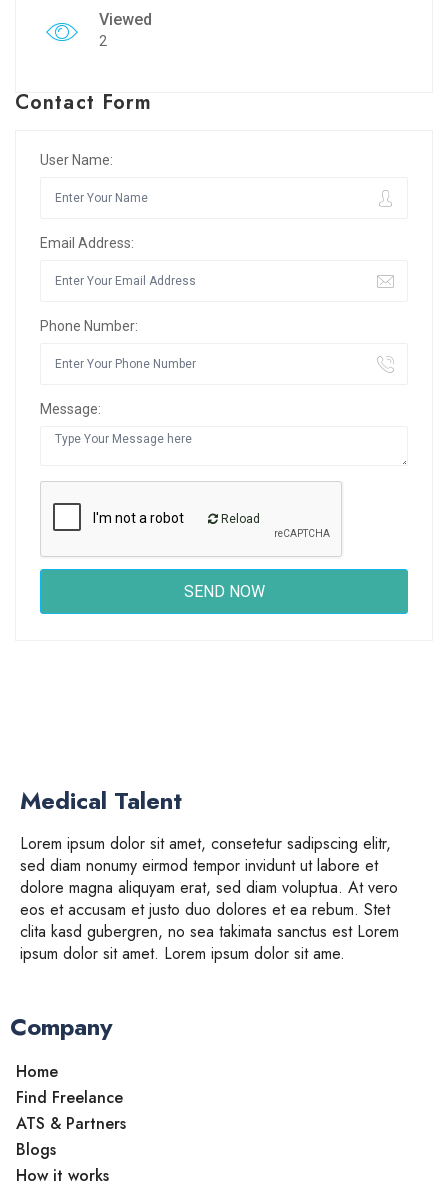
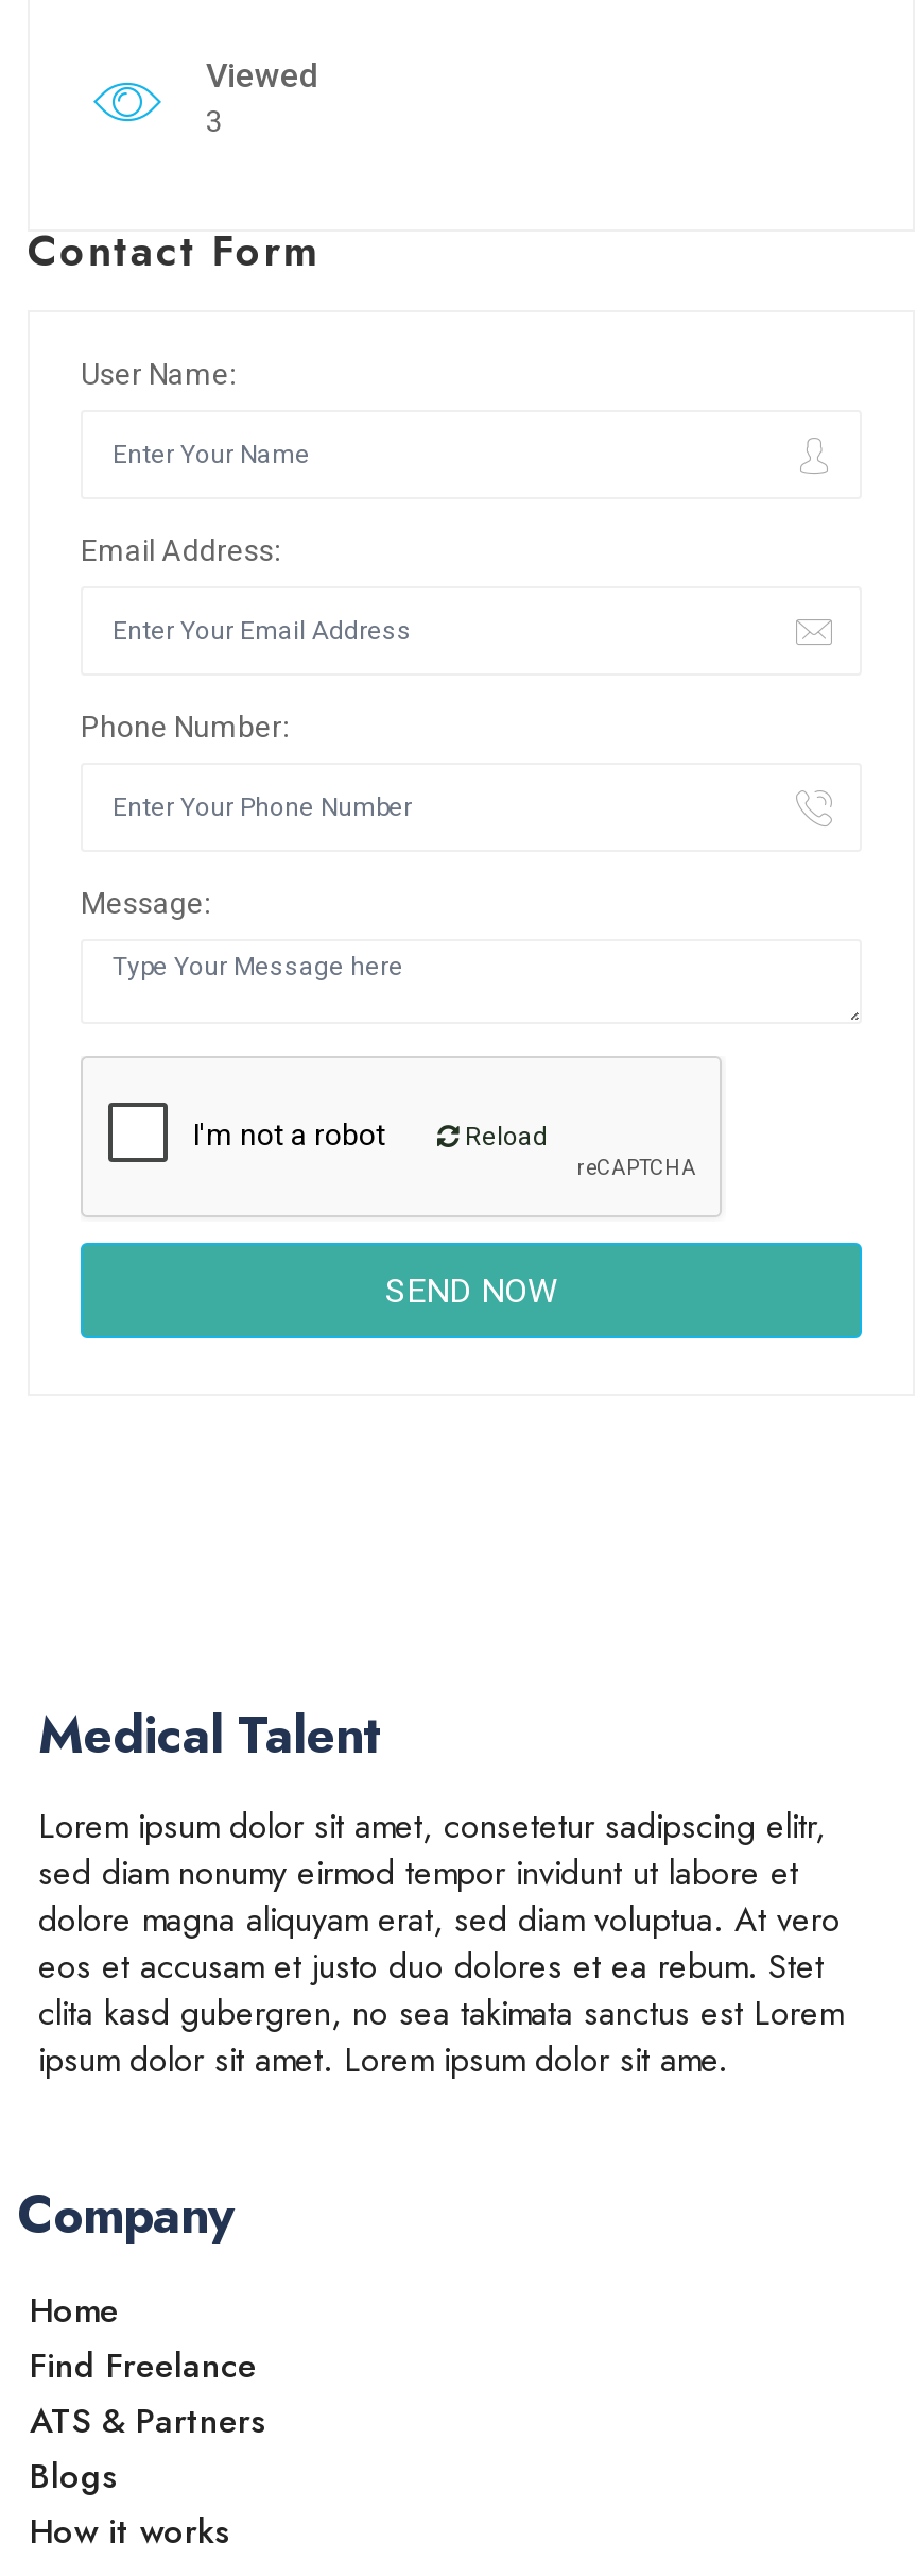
[99,33,107,49] 2 -> [206,105,223,139] 3

